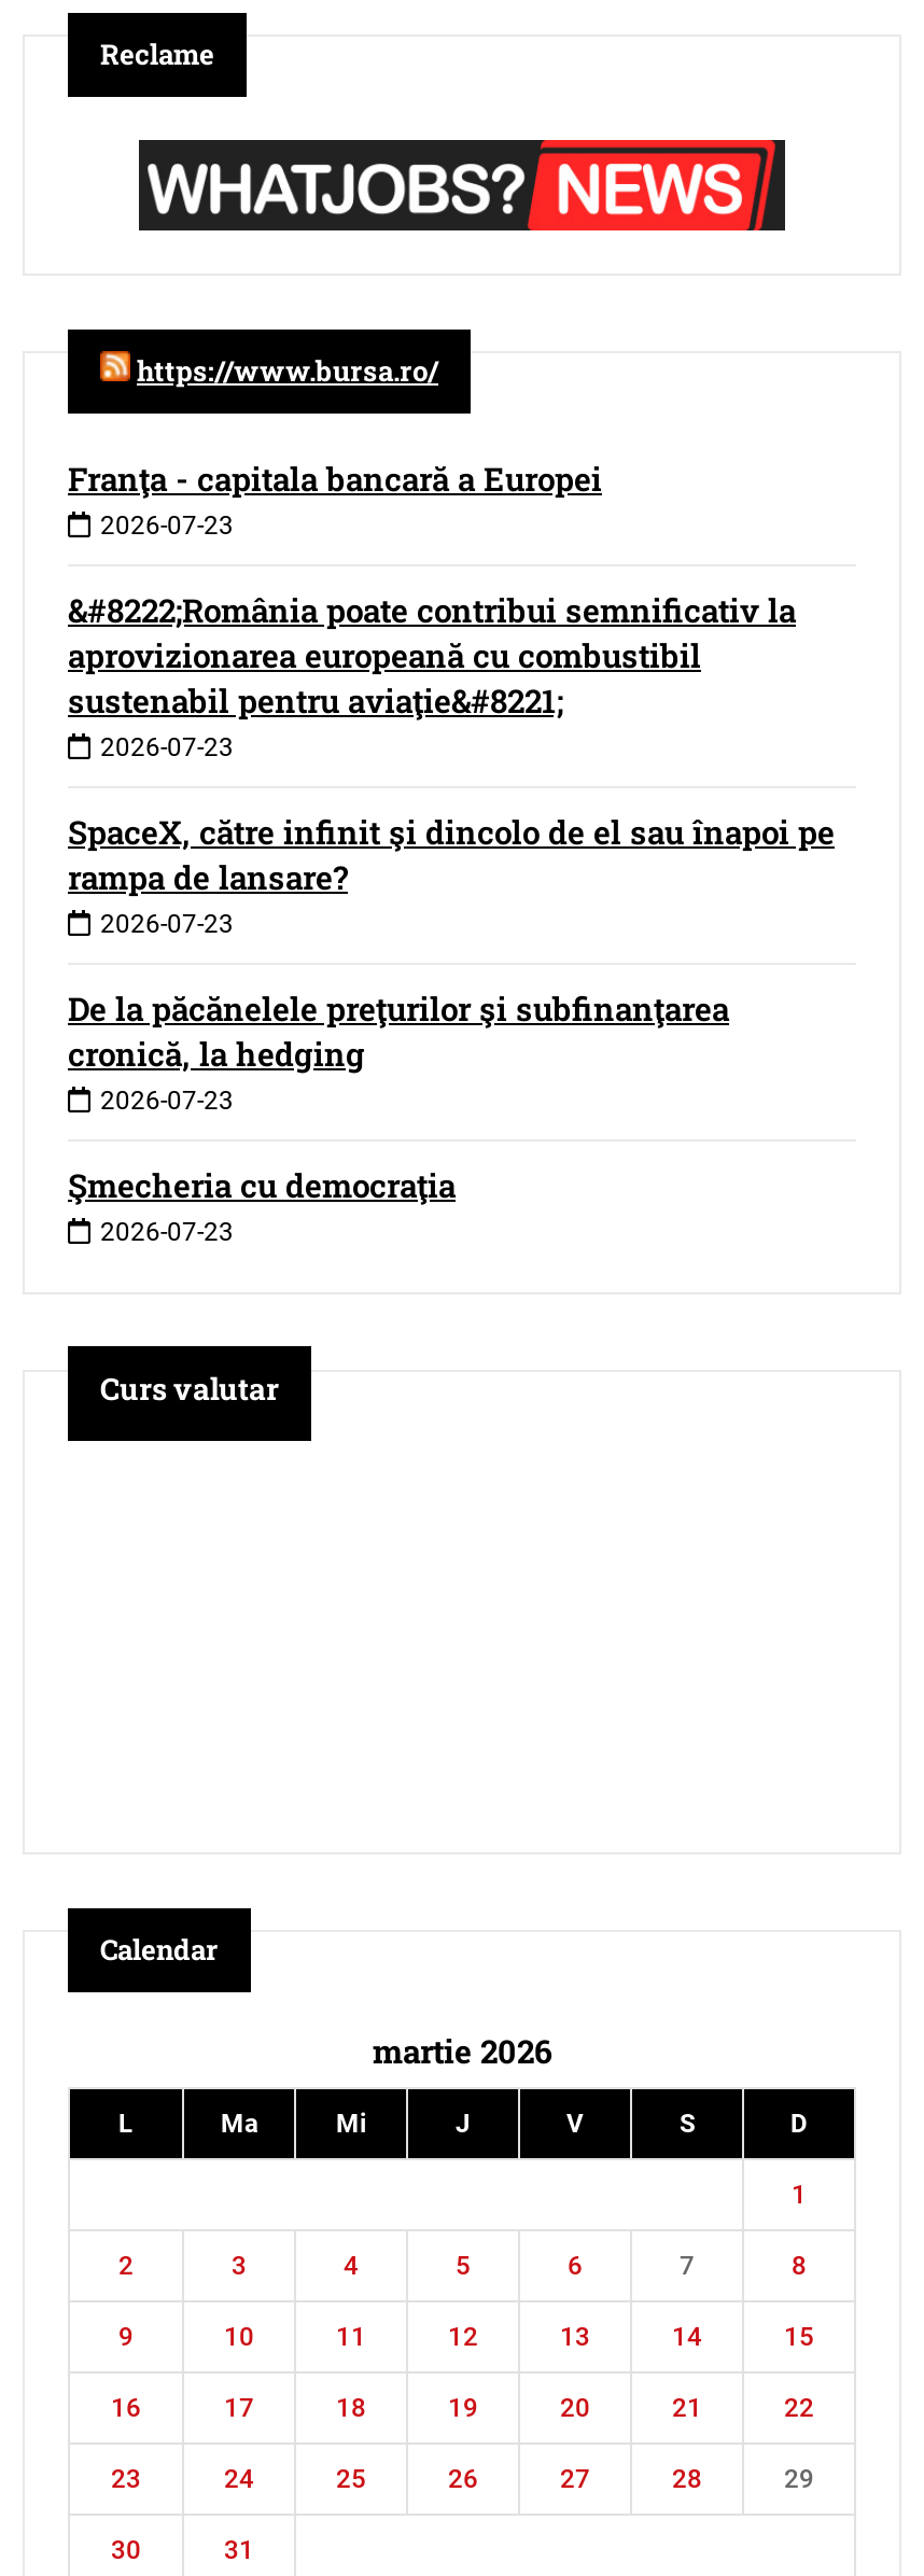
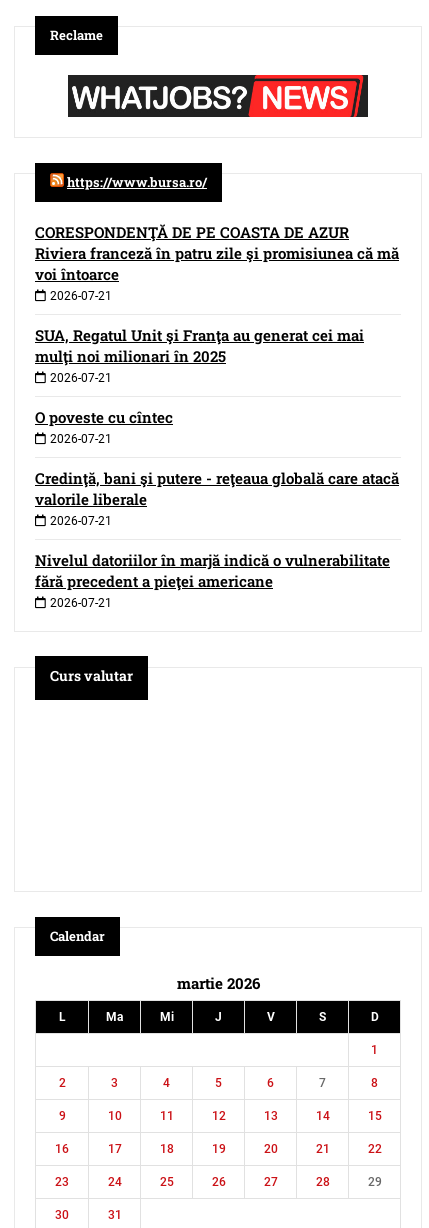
[68,456,602,540] Franţa - capitala bancară a Europei | 2026-07-23 -> [35,222,399,303] CORESPONDENŢĂ DE PE COASTA DE AZUR | Riviera franceză în patru zile şi promisiunea că mă | voi întoarce | 2026-07-21
[68,587,796,762] &#8222;România poate contribui semnificativ la | aprovizionarea europeană cu combustibil | sustenabil pentru aviaţie&#8221; | 2026-07-23 -> [35,325,364,385] SUA, Regatul Unit şi Franţa au generat cei mai | mulţi noi milionari în 2025 | 2026-07-21
[68,809,835,938] SpaceX, către infinit şi dincolo de el sau înapoi pe | rampa de lansare? | 2026-07-23 -> [35,407,173,446] O poveste cu cîntec | 2026-07-21
[68,986,729,1115] De la păcănelele preţurilor şi subfinanţarea | cronică, la hedging | 2026-07-23 -> [35,468,399,528] Credinţă, bani şi putere - reţeaua globală care atacă | valorile liberale | 2026-07-21
[68,1162,456,1246] Şmecheria cu democraţia | 2026-07-23 -> [35,550,390,610] Nivelul datoriilor în marjă indică o vulnerabilitate | fără precedent a pieţei americane | 2026-07-21

